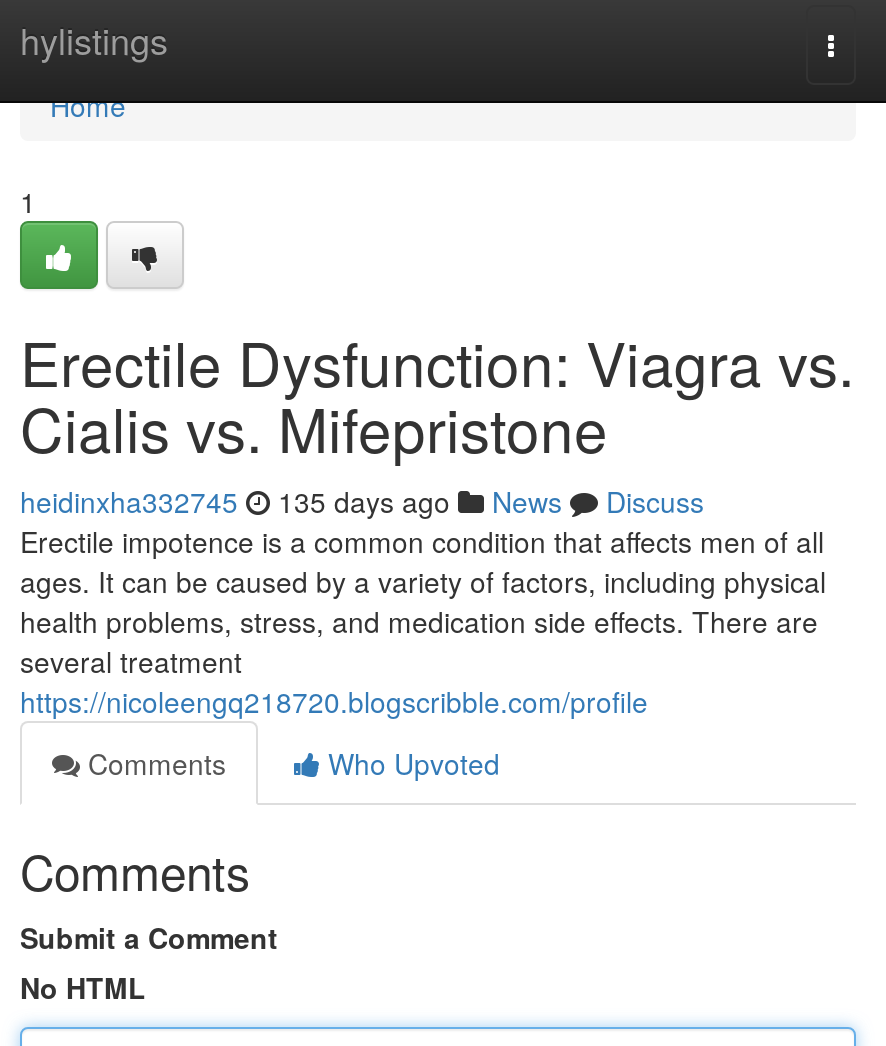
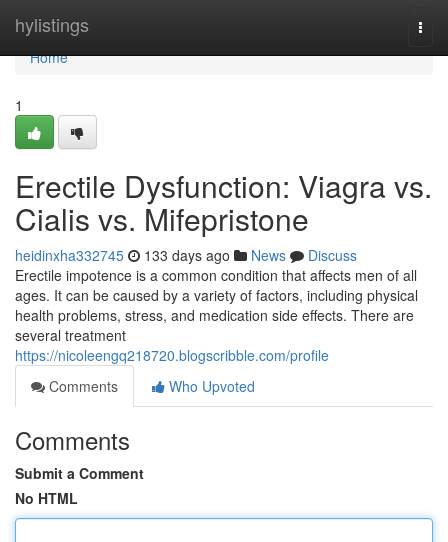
[20,481,704,521] heidinxha332745 135 days ago News Discuss -> [15,245,357,265] heidinxha332745 133 days ago News Discuss

